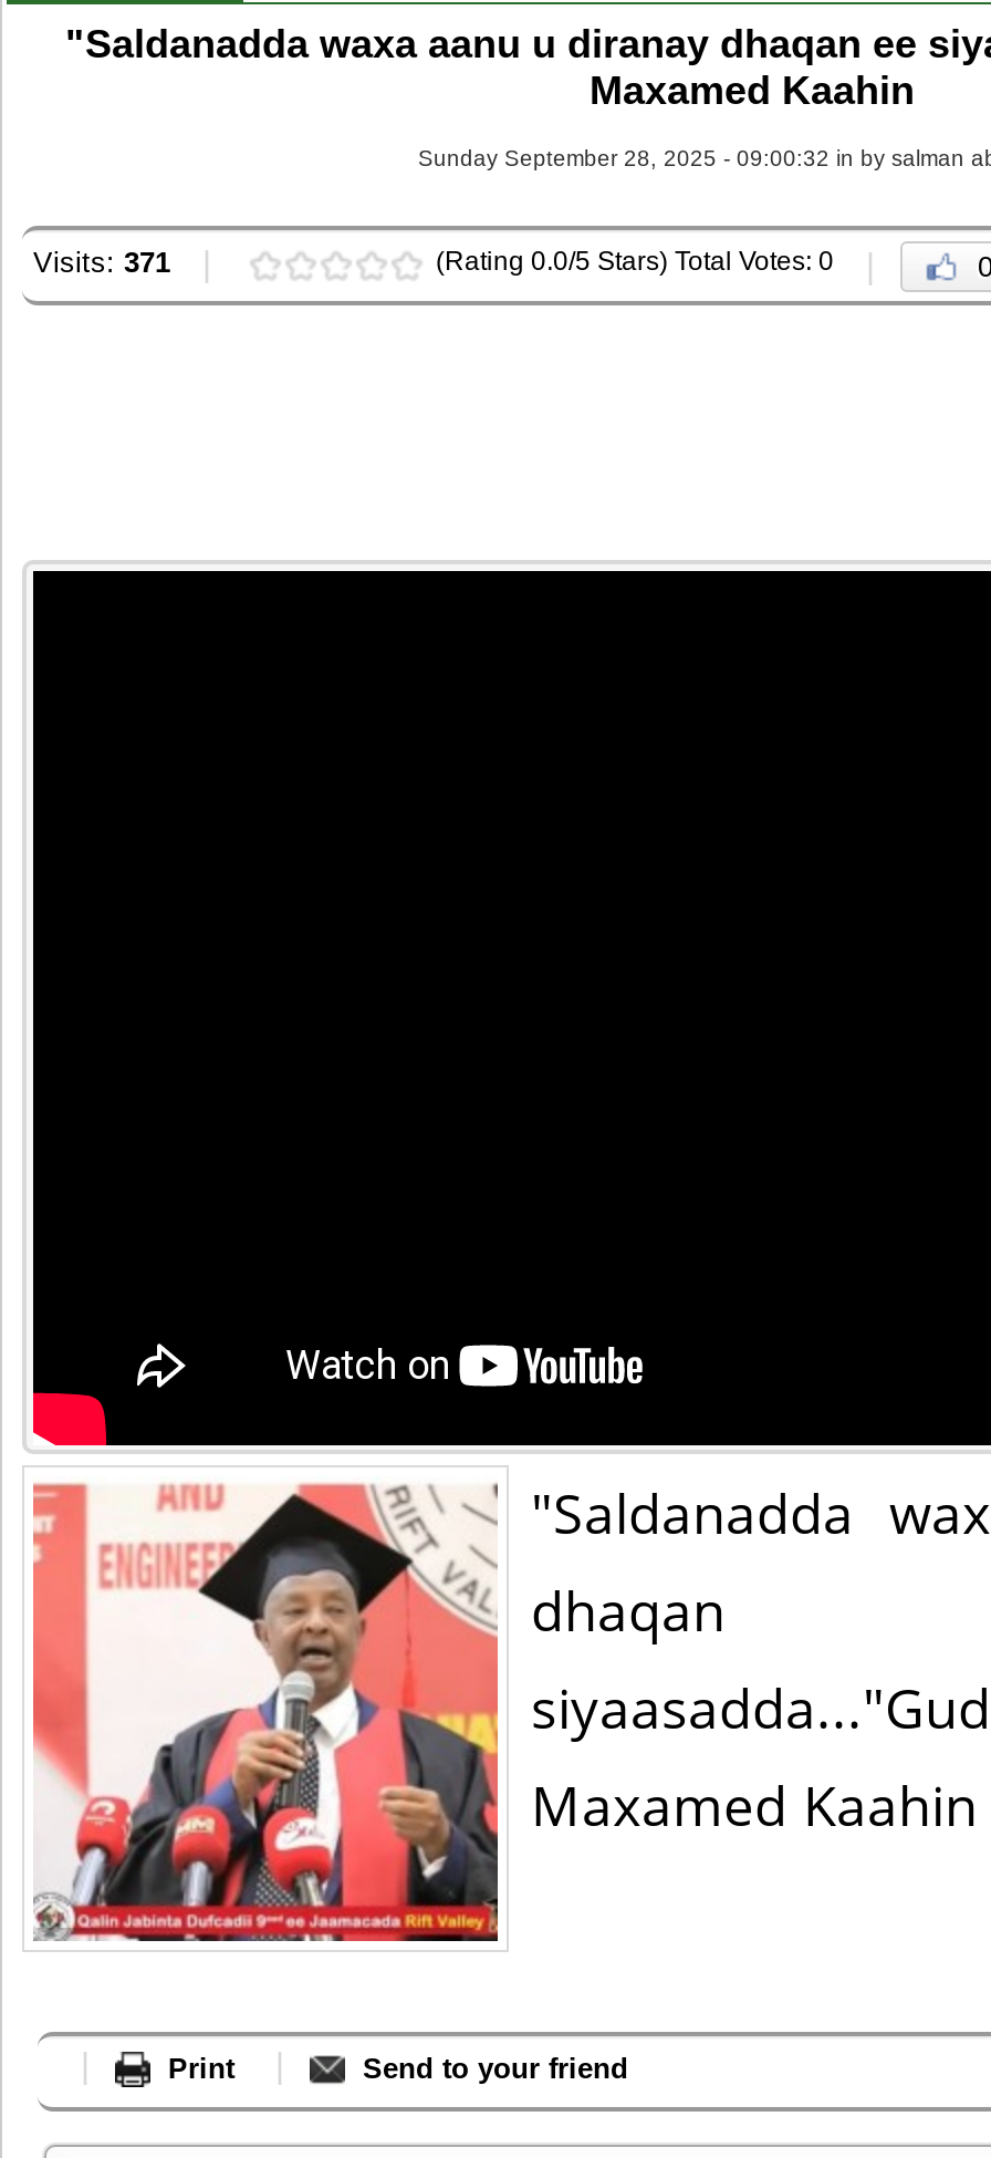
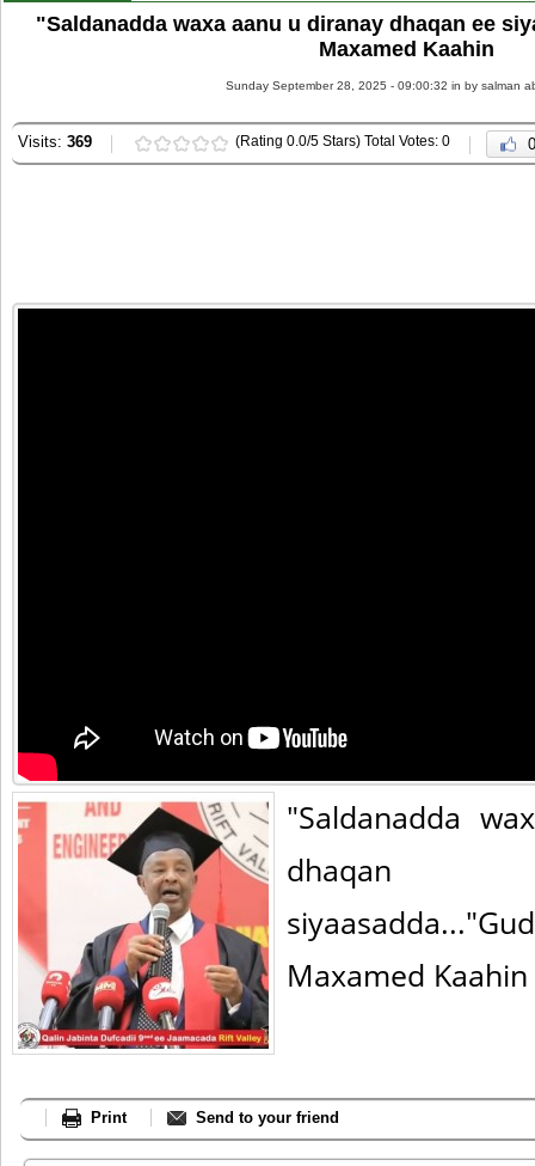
[33,246,170,279] Visits: 371 -> [18,133,92,151] Visits: 369

